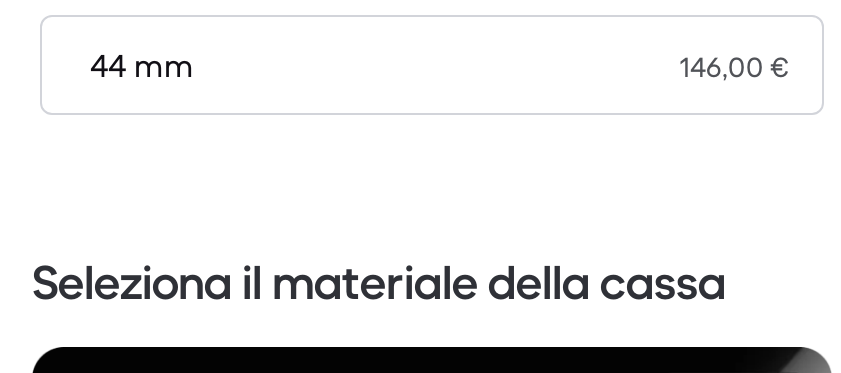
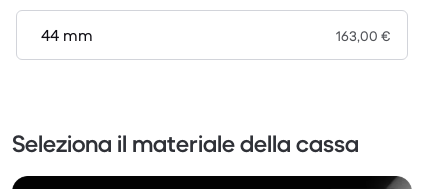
[680,50,790,86] 146,00 € -> [336,27,391,45] 163,00 €

